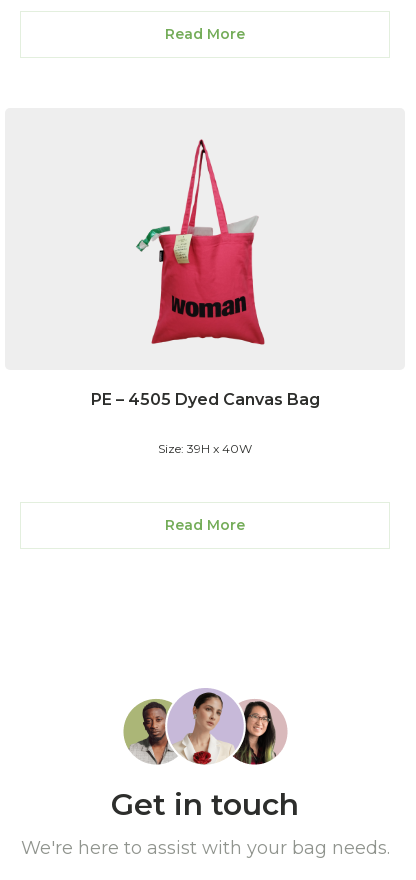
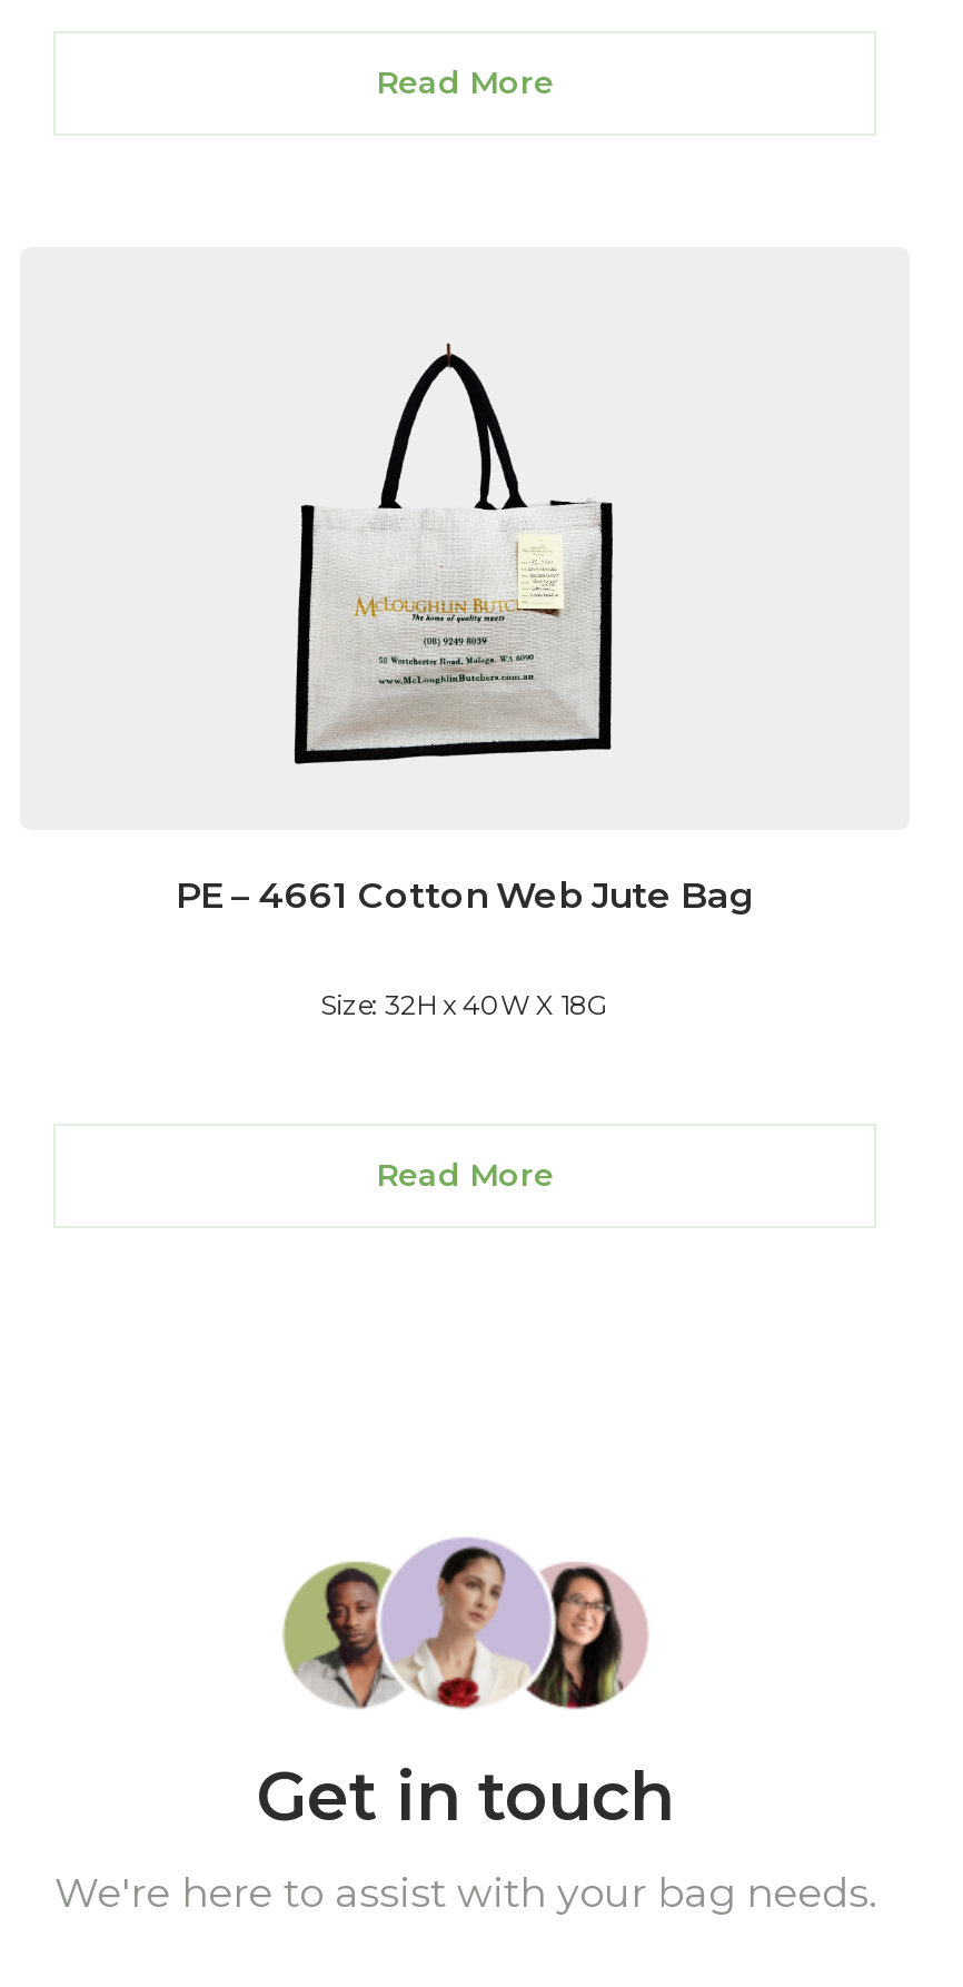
[128,139,272,346] [image] -> [291,318,616,772] [image]
[90,390,319,409] PE – 4505 Dyed Canvas Bag -> [176,874,754,917] PE – 4661 Cotton Web Jute Bag
[158,441,252,456] Size: 39H x 40W -> [320,988,609,1021] Size: 32H x 40W X 18G

